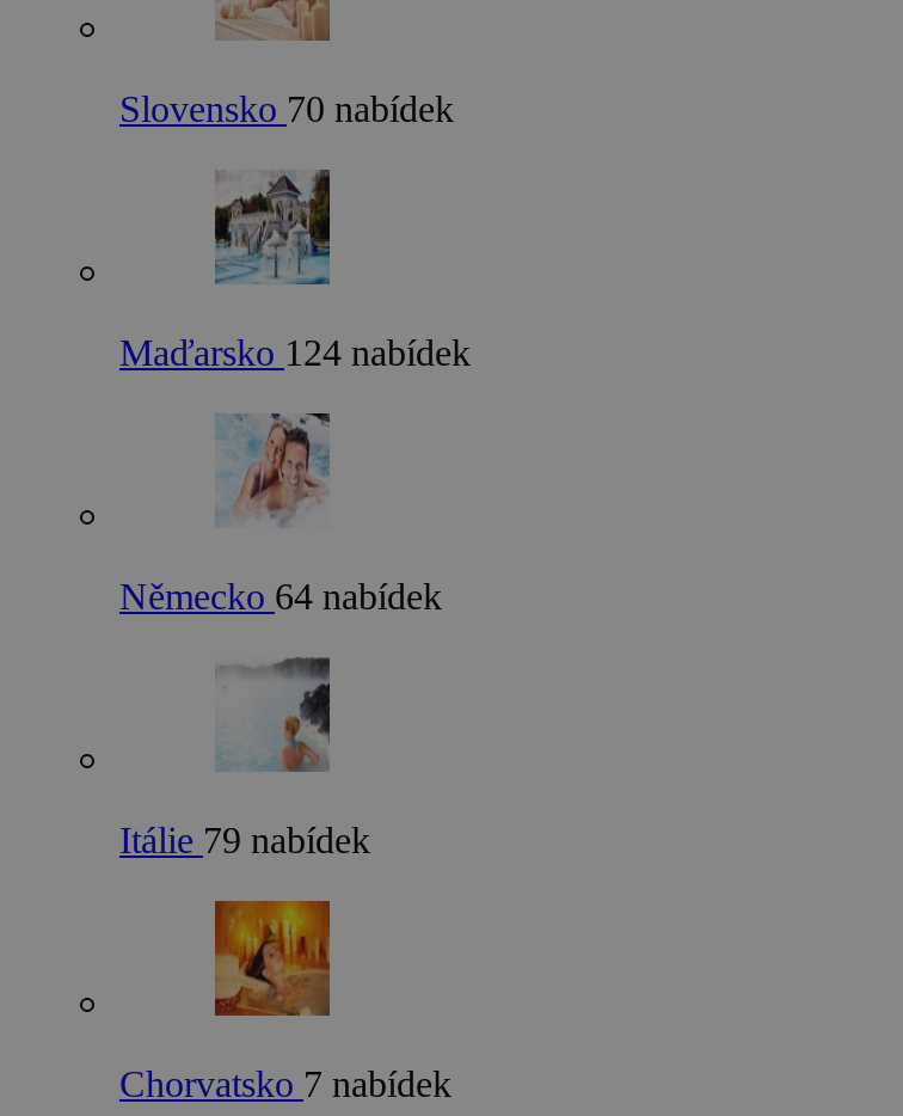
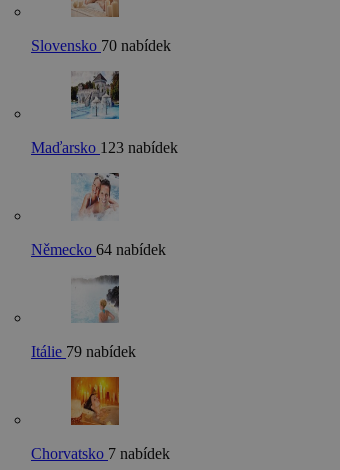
[119,333,471,374] Maďarsko 124 nabídek -> [31,139,178,156] Maďarsko 123 nabídek

